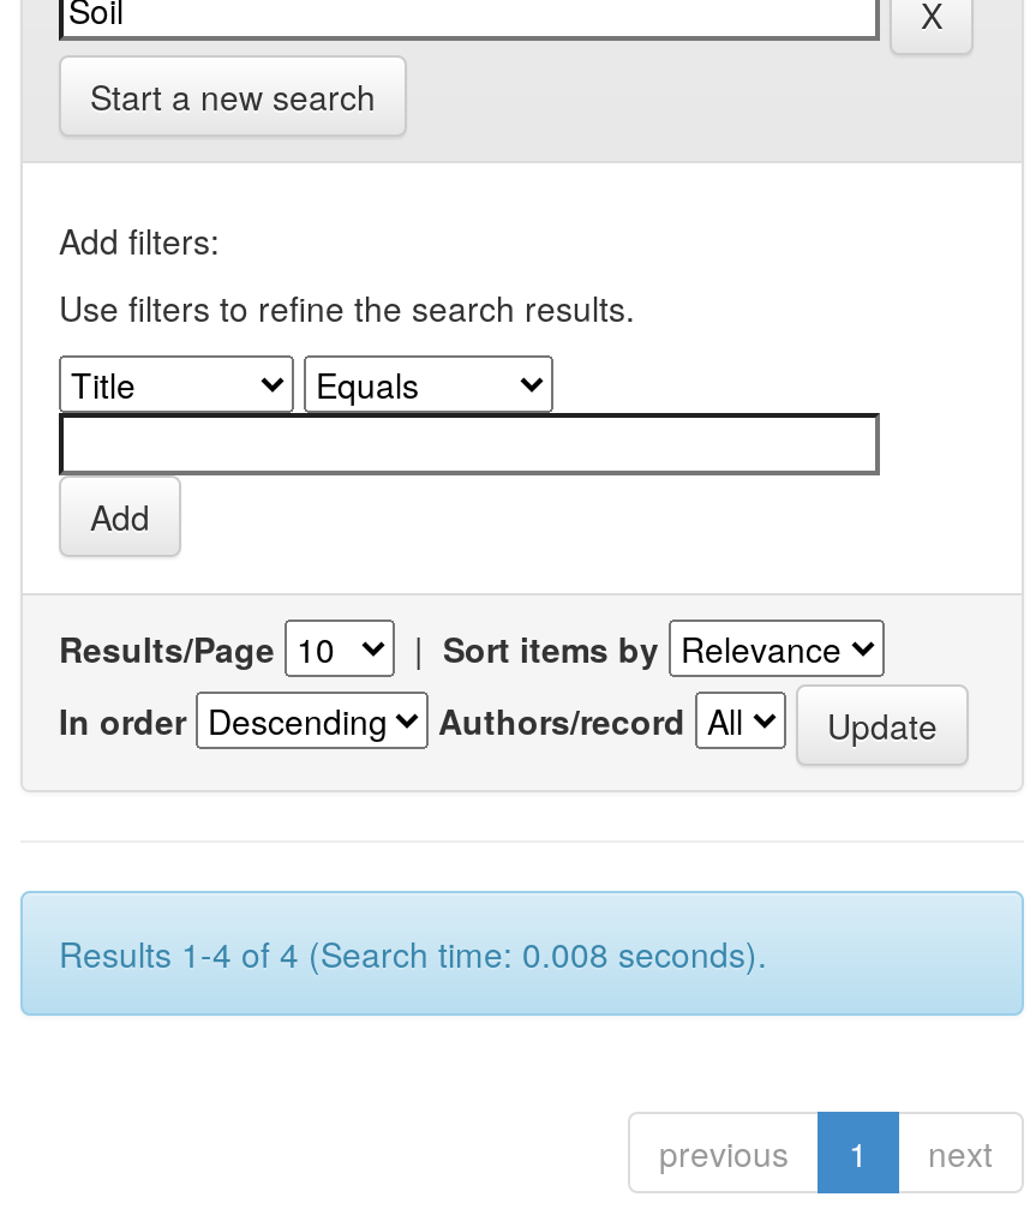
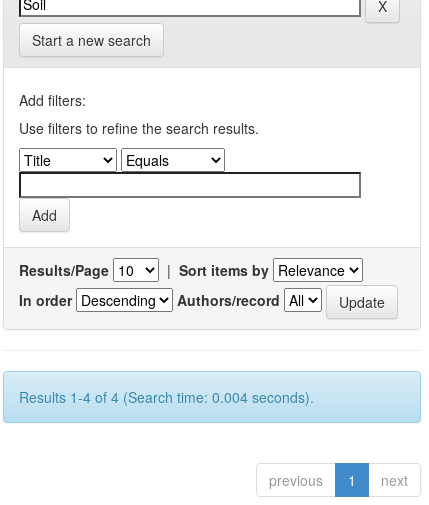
[59,929,767,977] Results 1-4 of 4 (Search time: 0.008 seconds). -> [19,387,314,407] Results 1-4 of 4 (Search time: 0.004 seconds).

